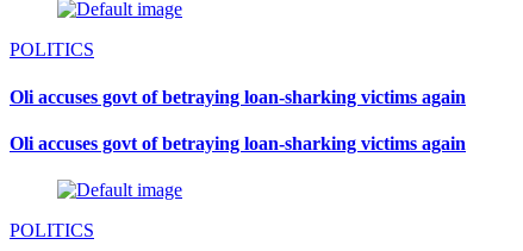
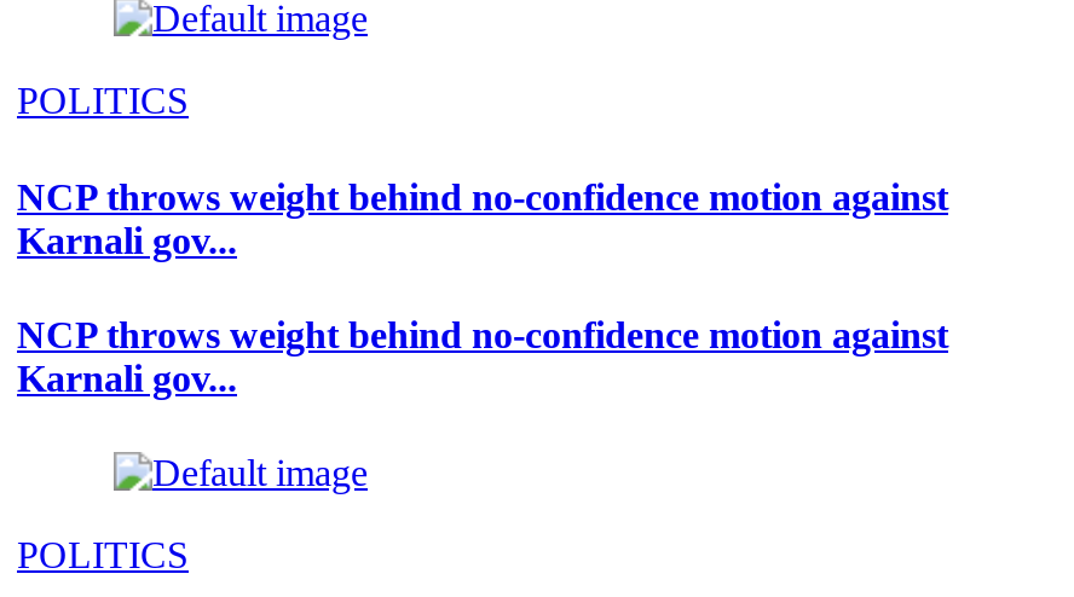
[10,86,466,107] Oli accuses govt of betraying loan-sharking victims again -> [17,175,948,260] NCP throws weight behind no-confidence motion against | Karnali gov...
[10,133,466,153] Oli accuses govt of betraying loan-sharking victims again -> [17,314,948,399] NCP throws weight behind no-confidence motion against | Karnali gov...

